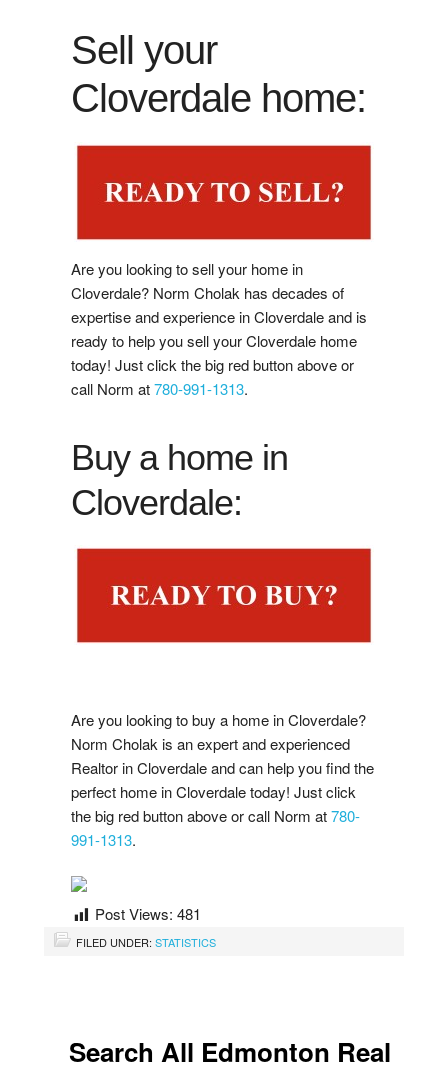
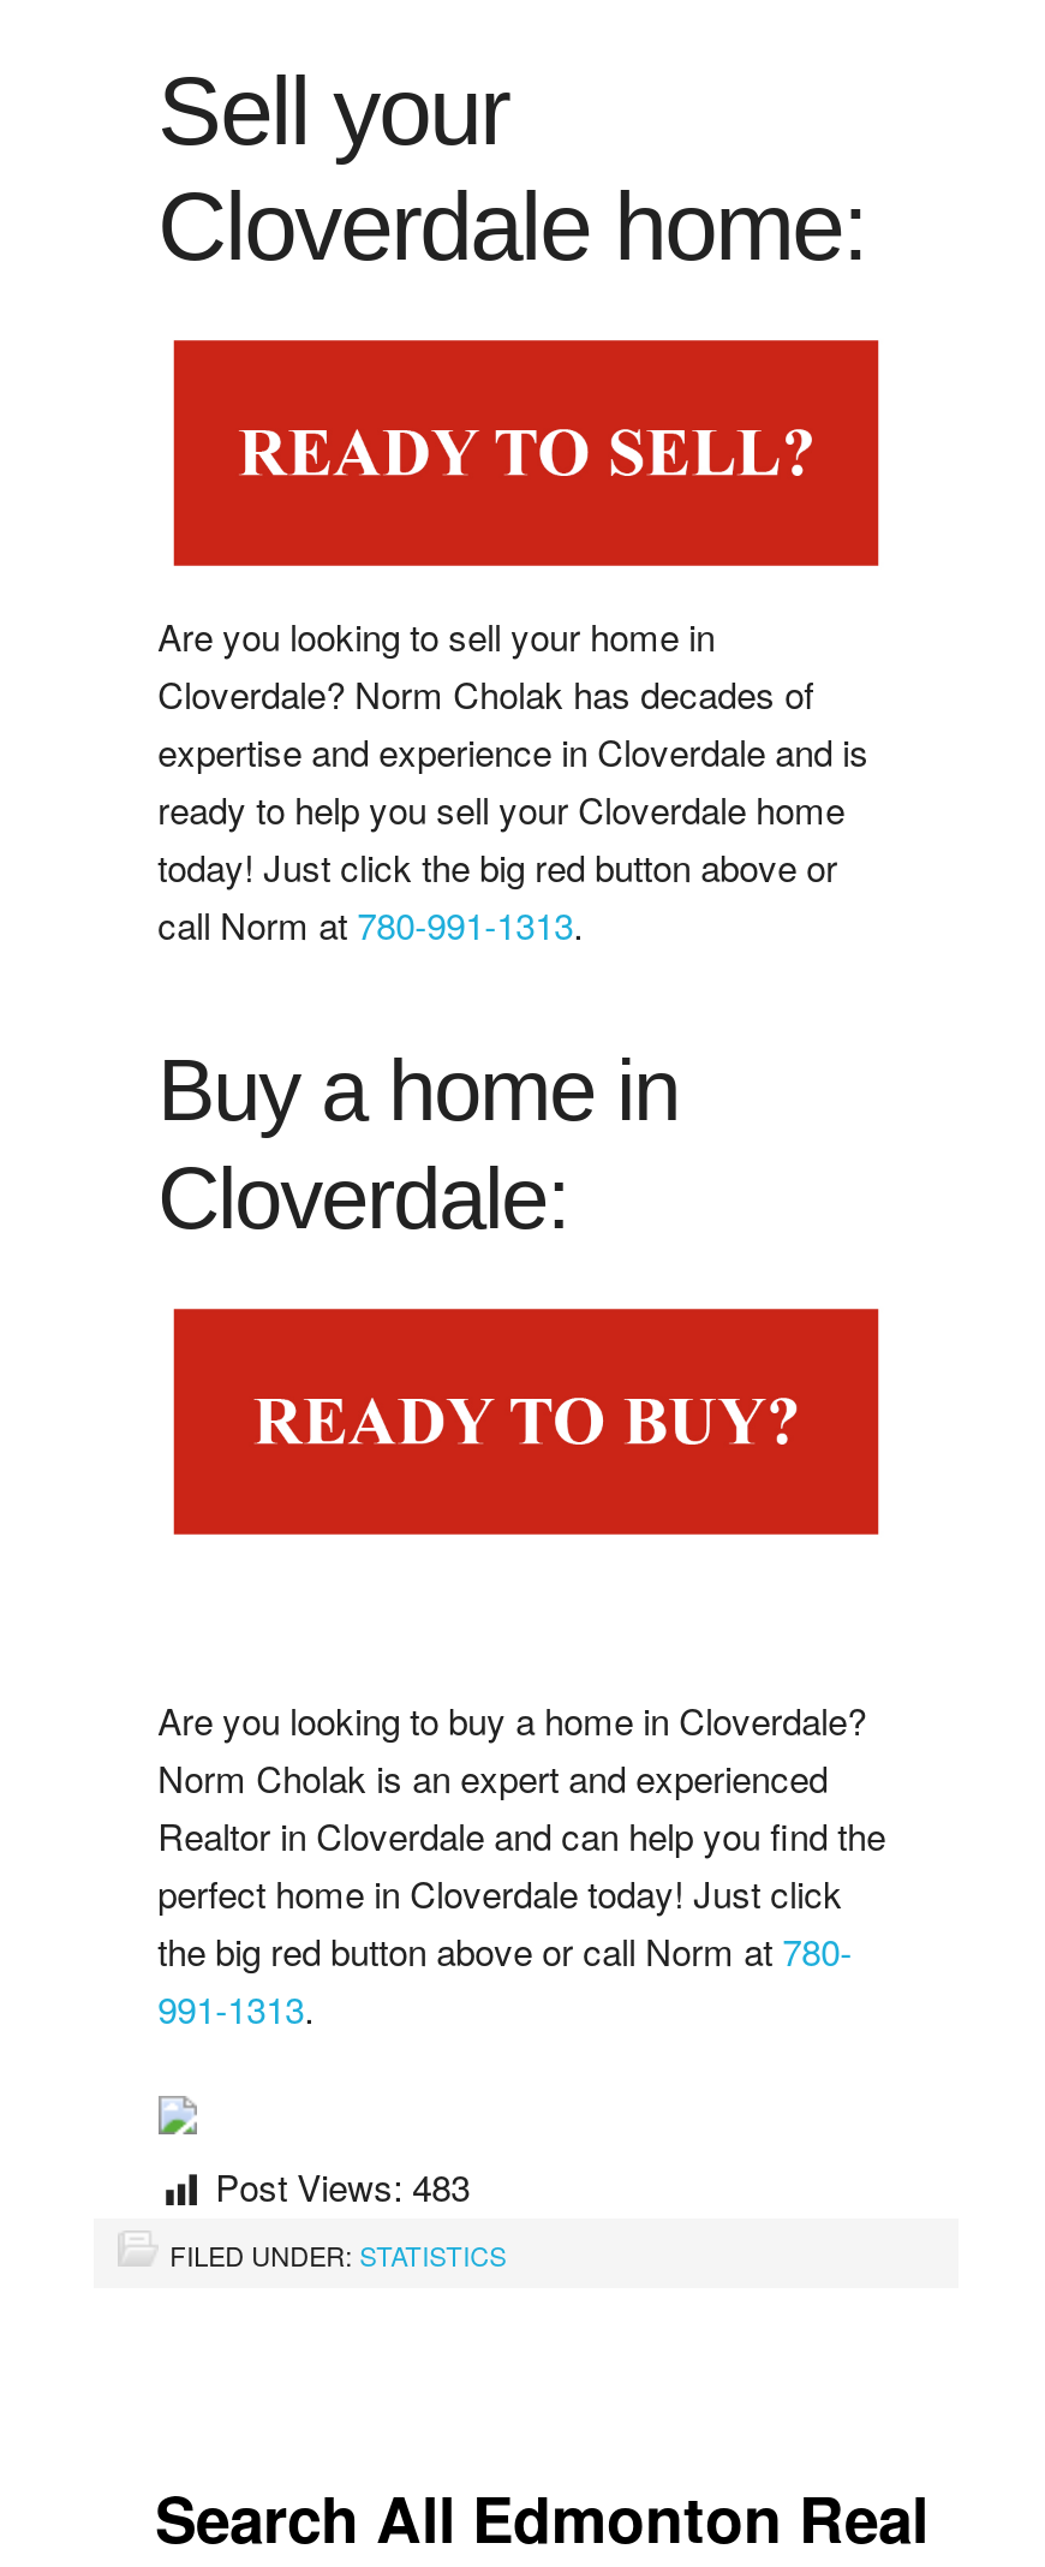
[95,903,201,924] Post Views: 481 -> [215,2162,470,2212] Post Views: 483

